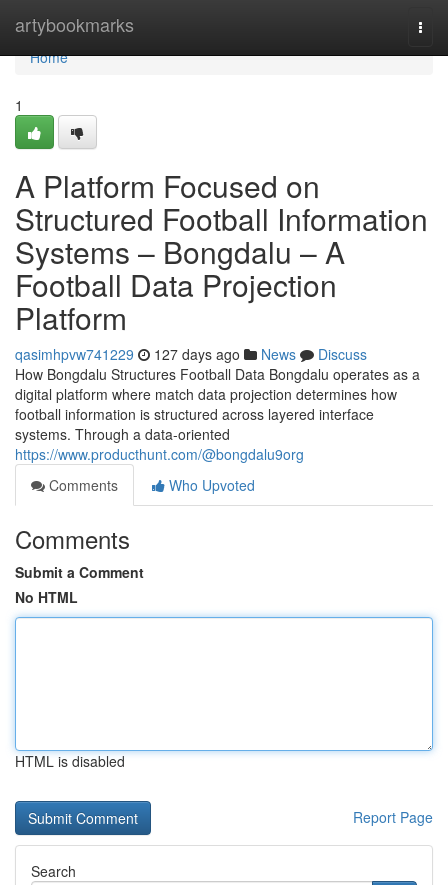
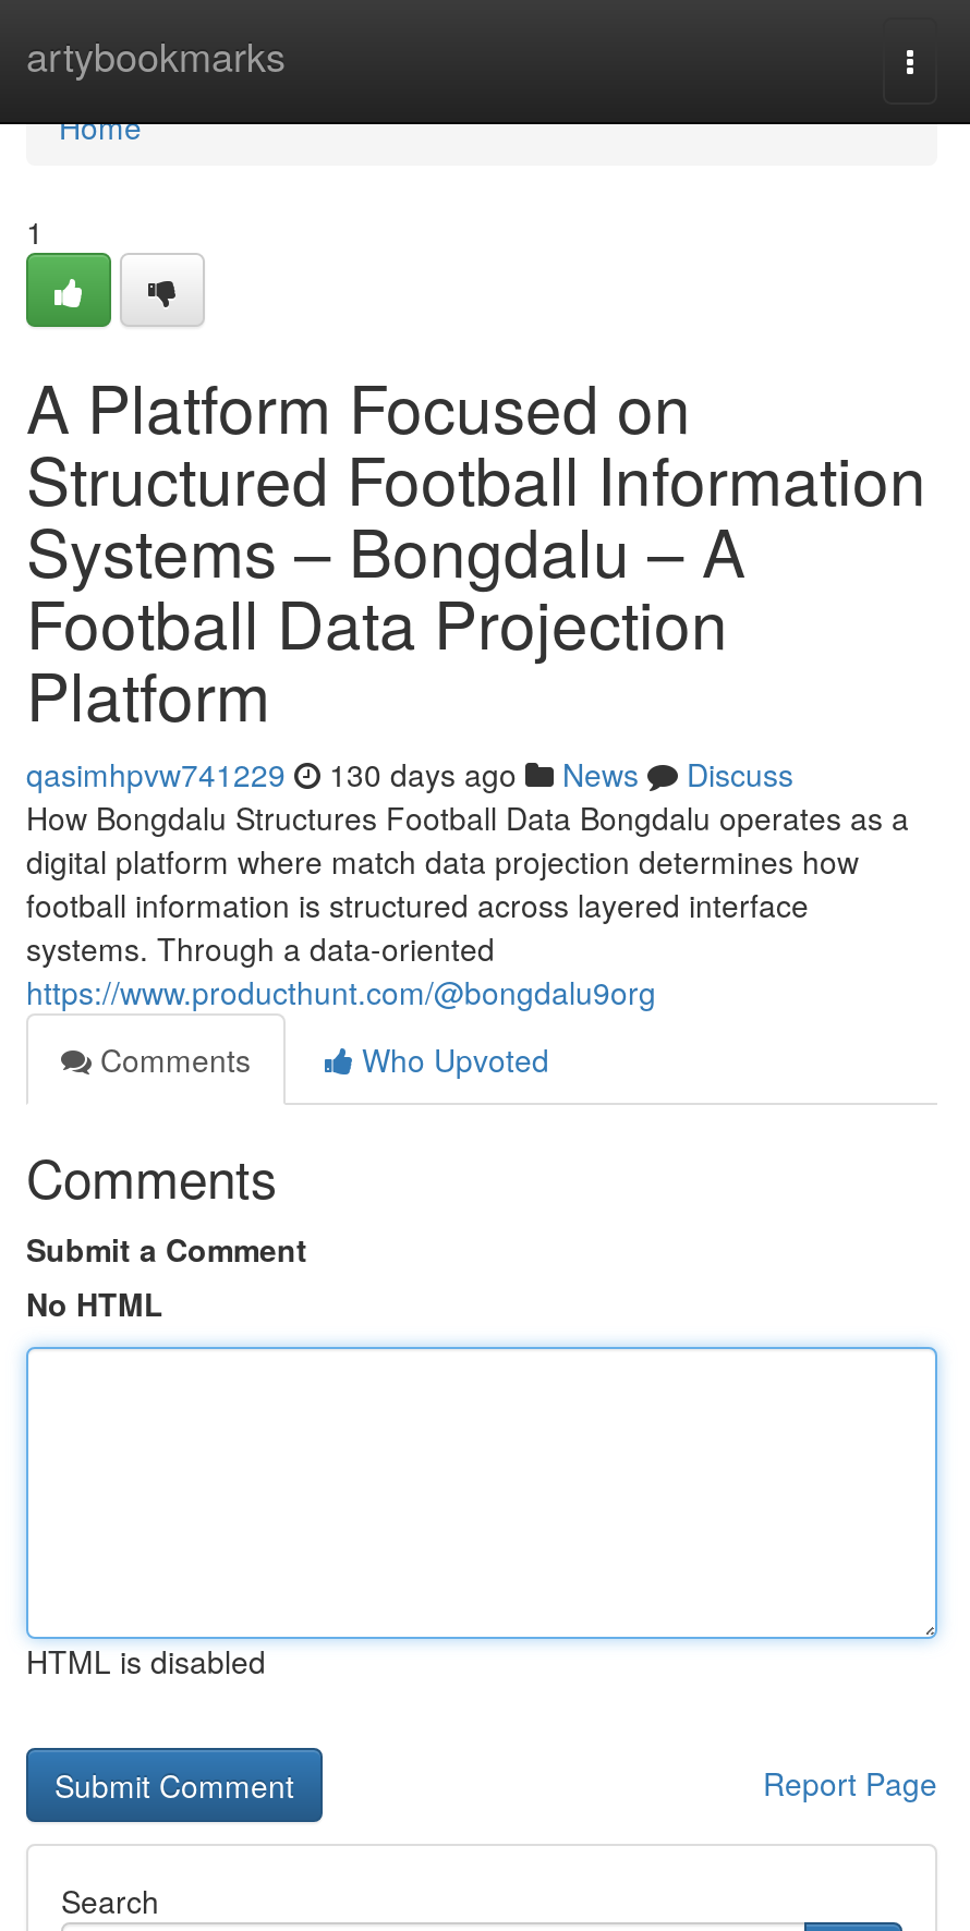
[15,344,367,364] qasimhpvw741229 127 days ago News Discuss -> [26,752,793,796] qasimhpvw741229 130 days ago News Discuss

